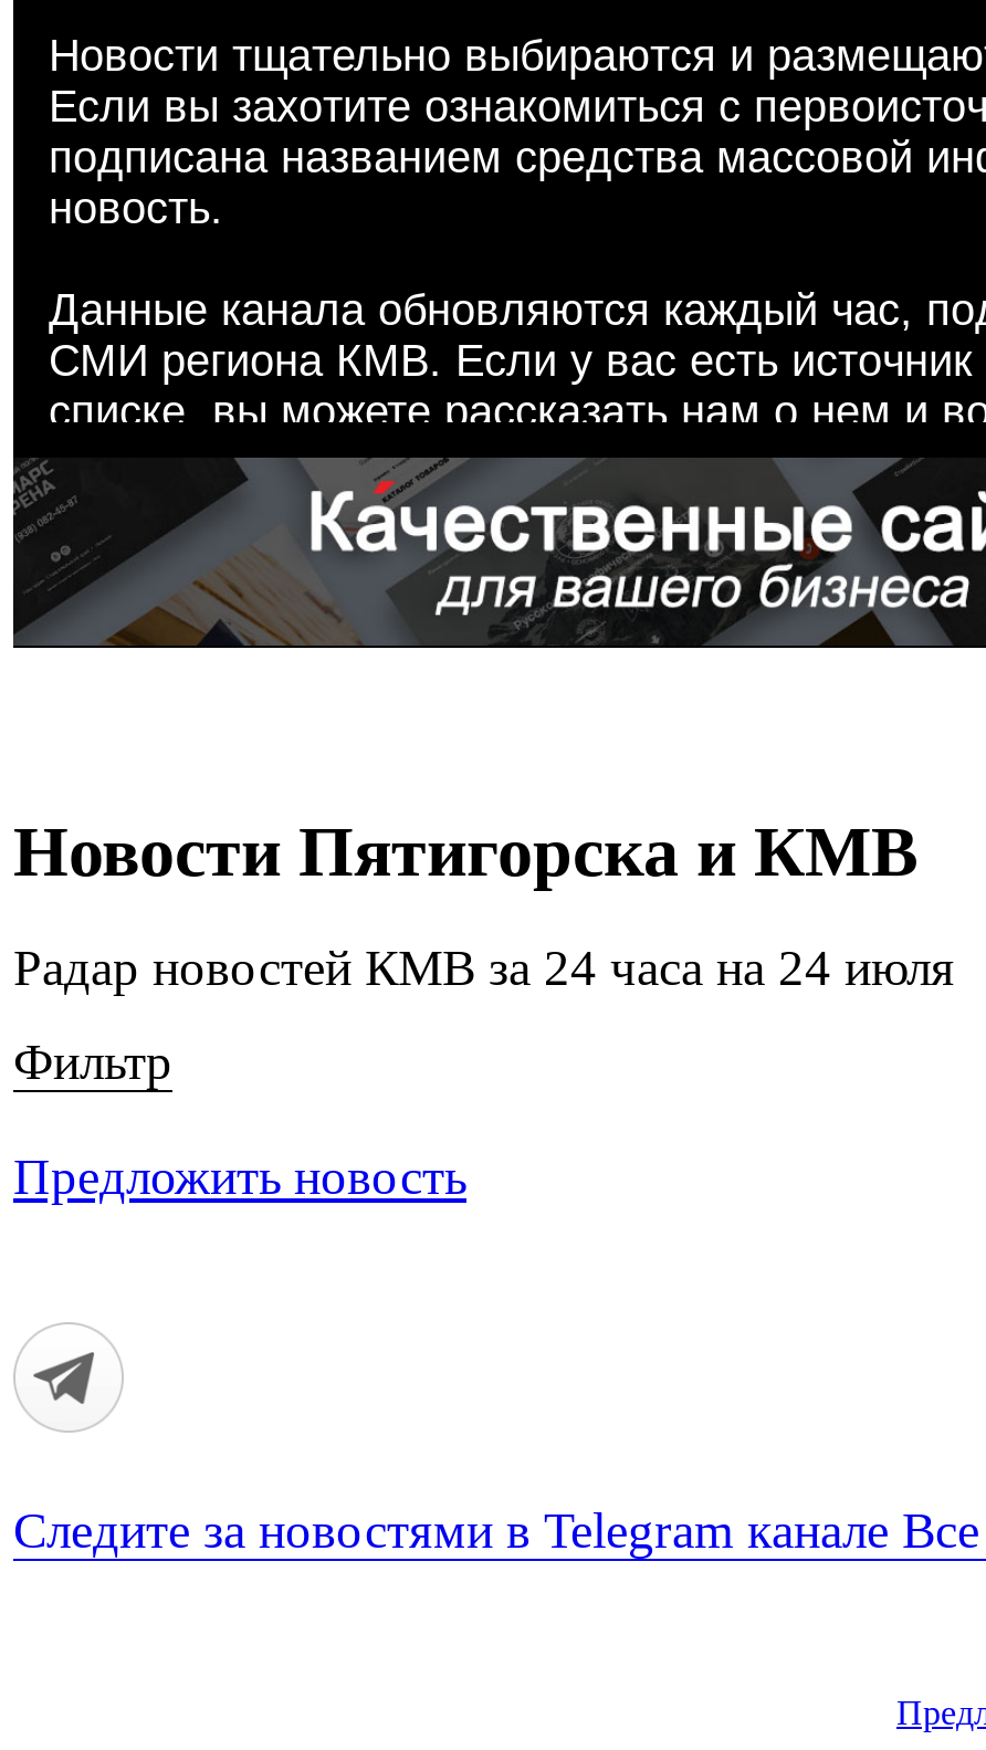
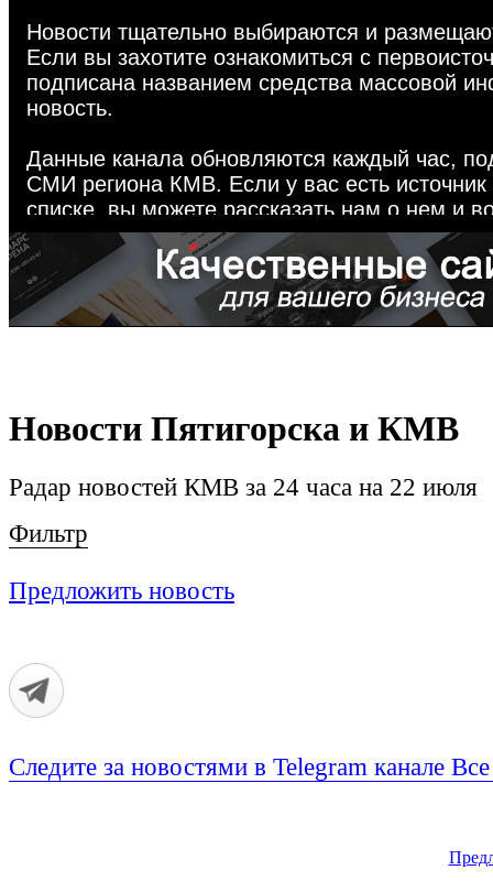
[13,941,955,997] Радар новостей КМВ за 24 часа на 24 июля -> [9,473,478,501] Радар новостей КМВ за 24 часа на 22 июля

